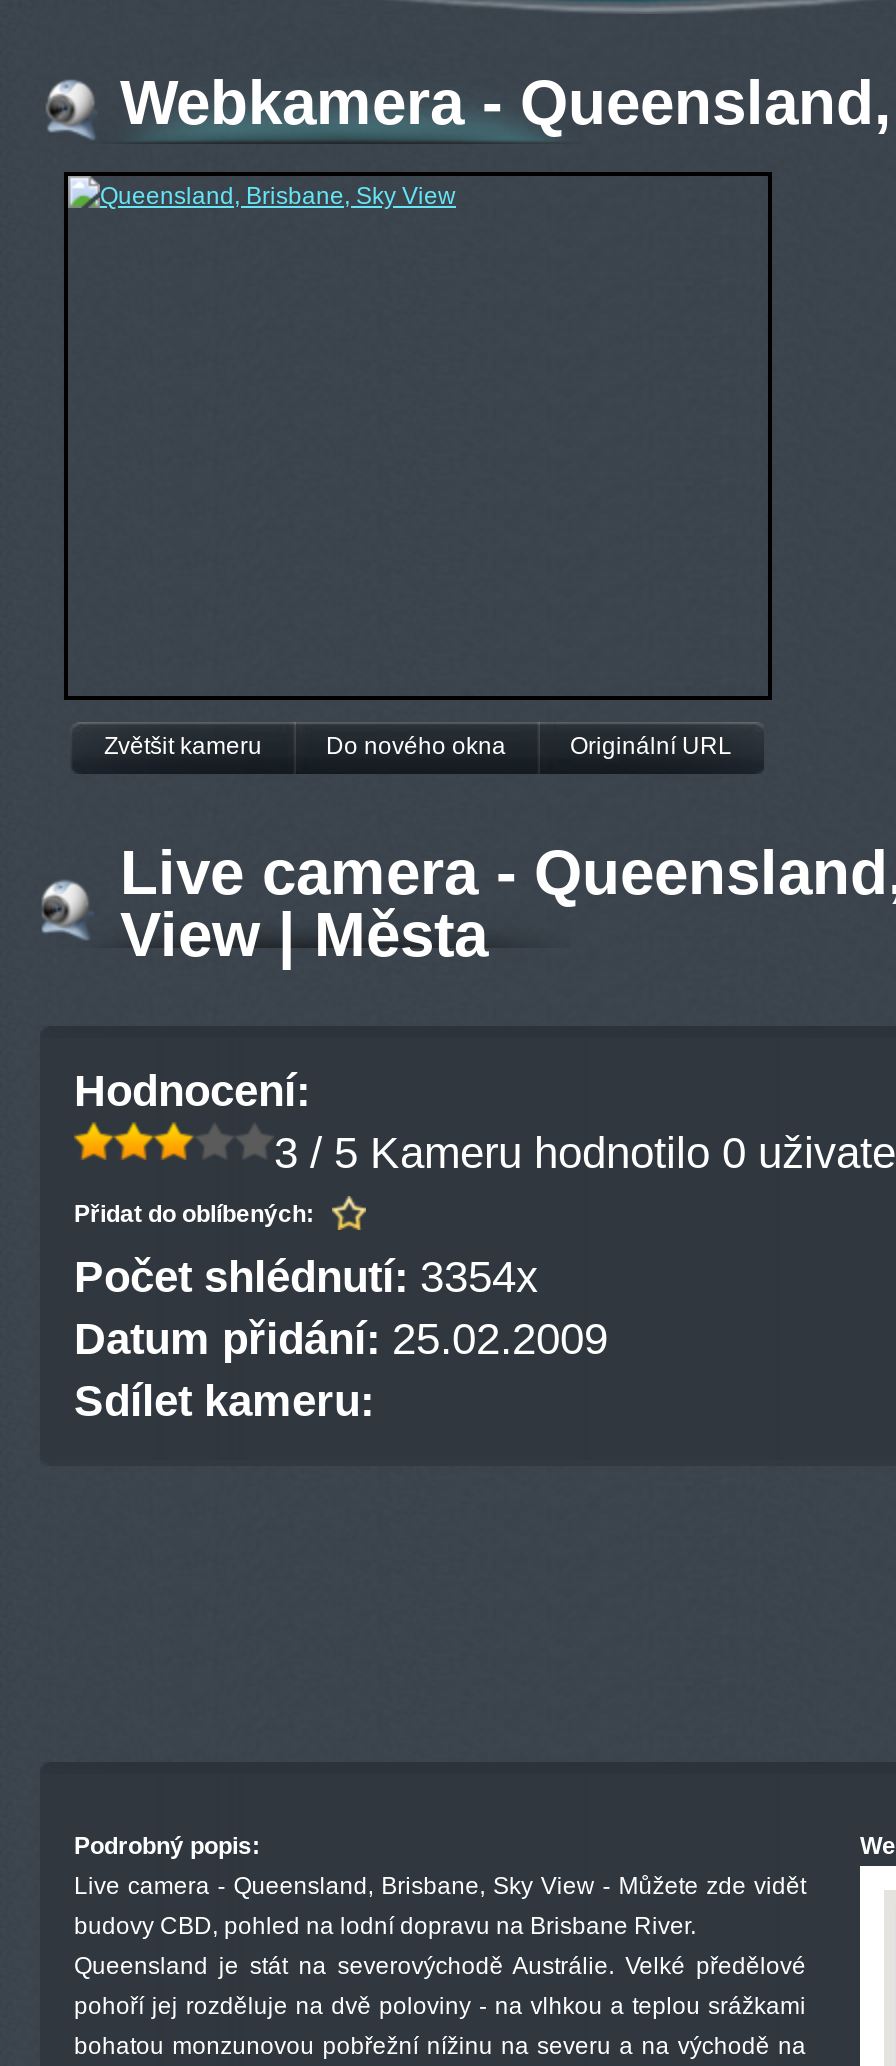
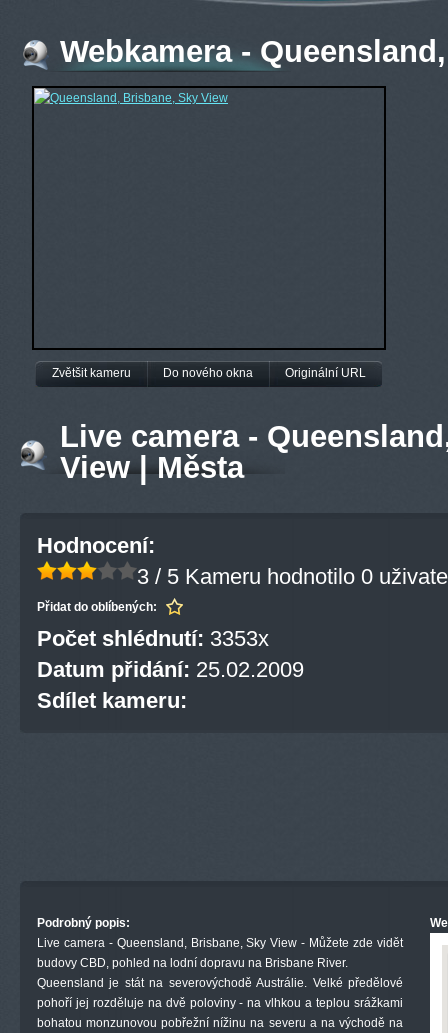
[74,1252,538,1302] Počet shlédnutí: 3354x -> [37,626,269,651] Počet shlédnutí: 3353x

